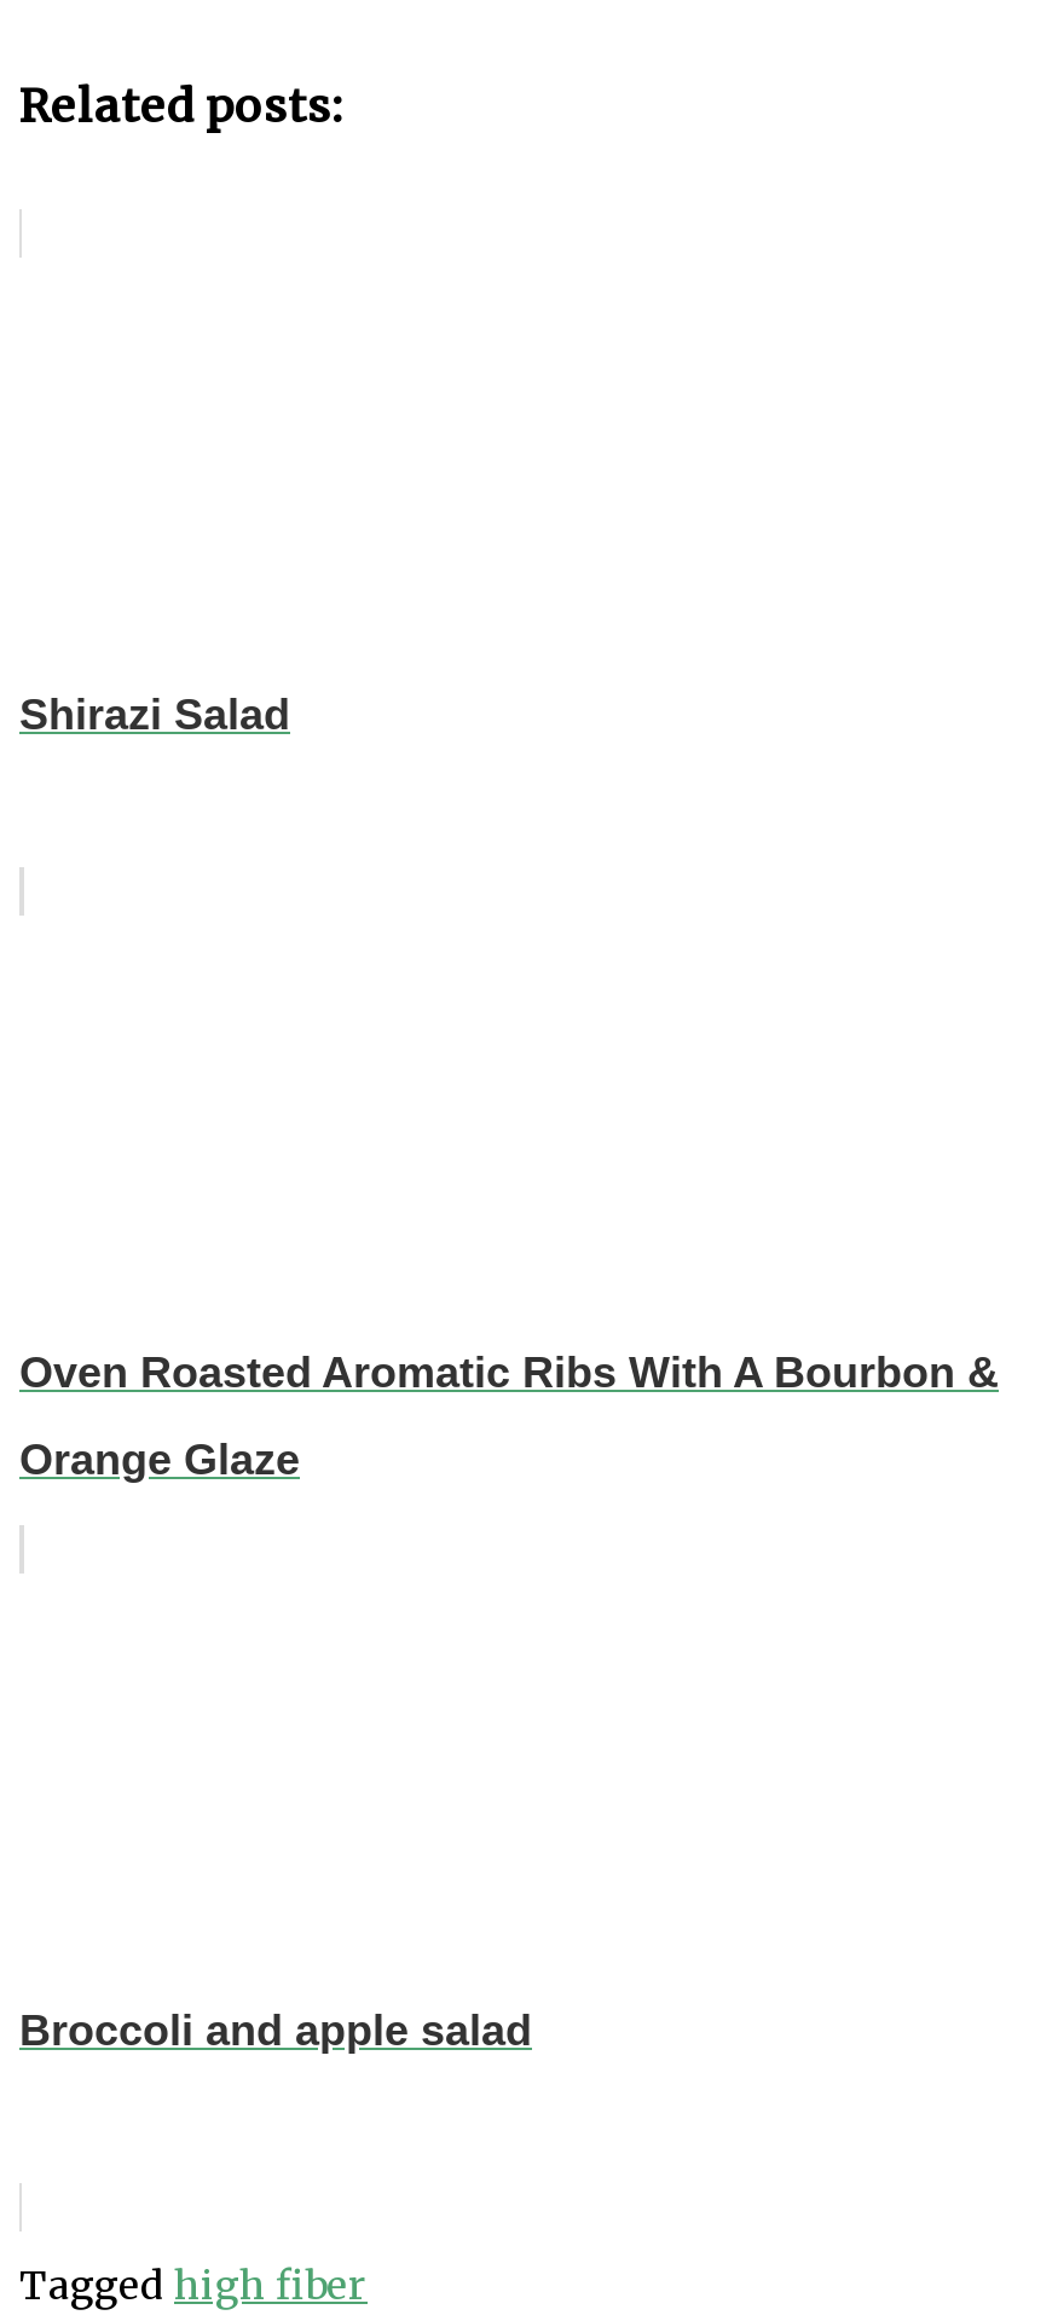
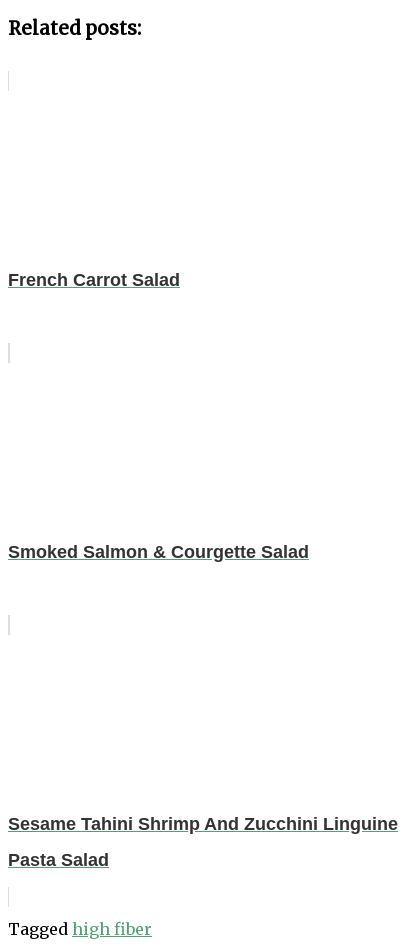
[19,691,290,739] Shirazi Salad -> [8,270,180,290] French Carrot Salad
[19,1349,999,1397] Oven Roasted Aromatic Ribs With A Bourbon & -> [8,542,309,562] Smoked Salmon & Courgette Salad
[19,1436,300,1484] Orange Glaze -> [8,814,398,834] Sesame Tahini Shrimp And Zucchini Linguine
[19,2007,532,2055] Broccoli and apple salad -> [8,850,109,870] Pasta Salad

